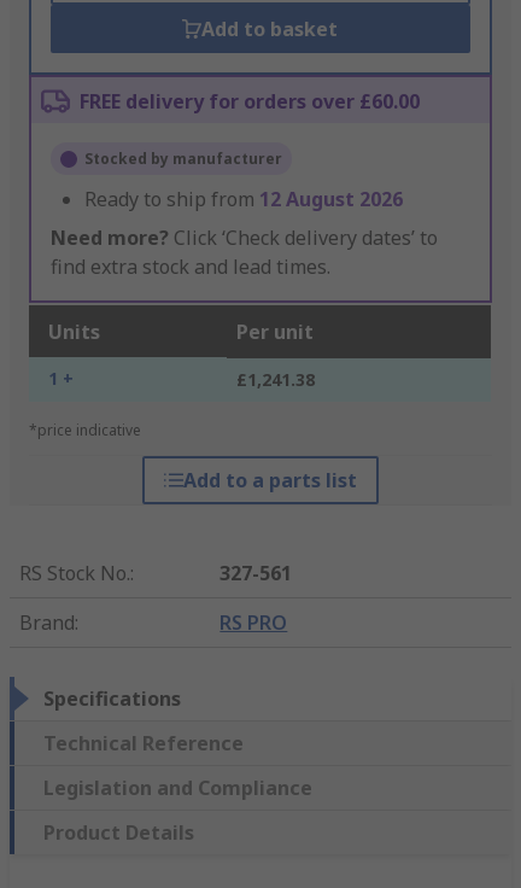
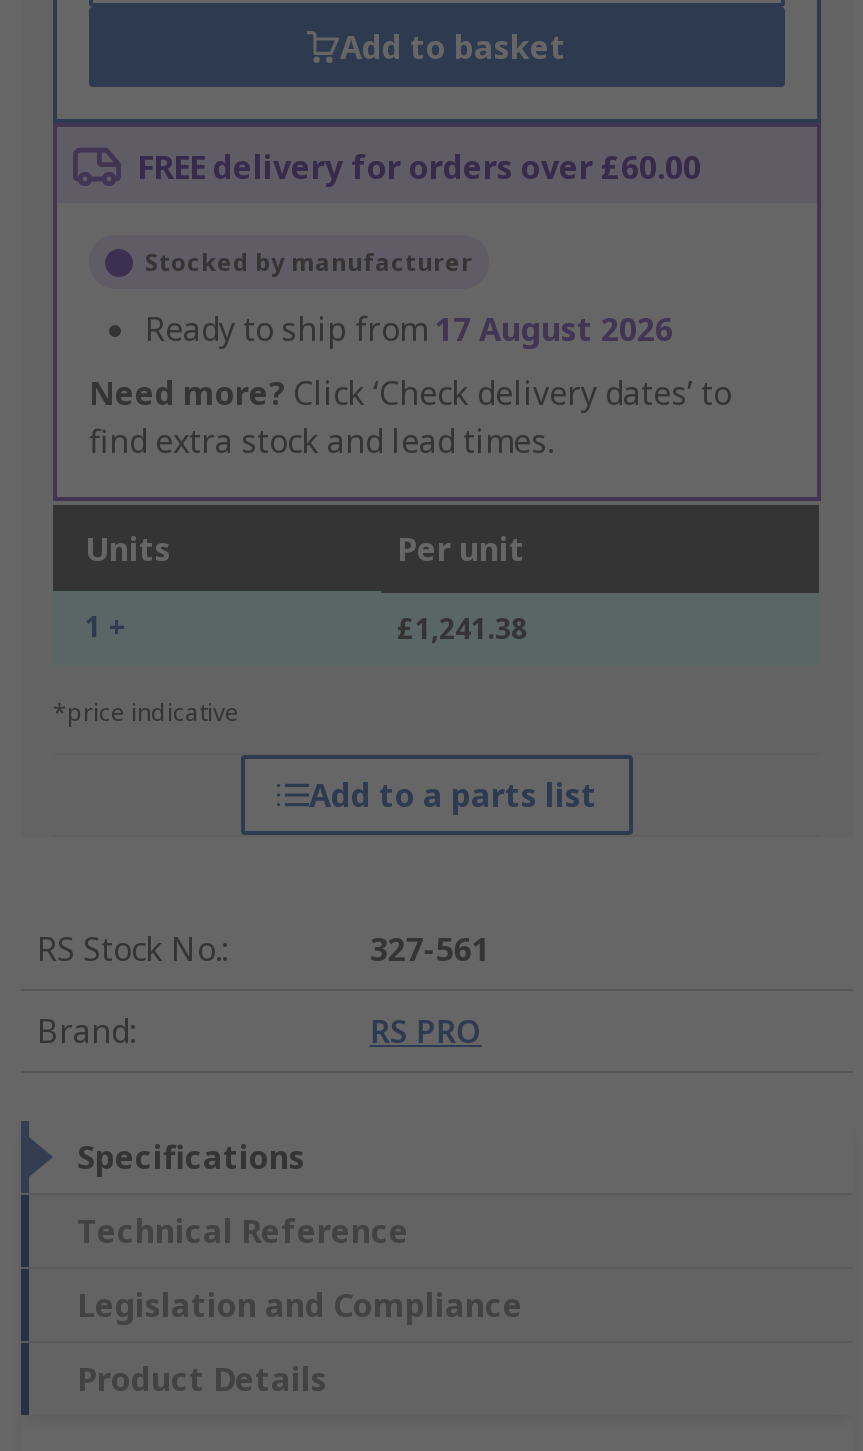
[84,186,403,213] Ready to ship from 12 August 2026 -> [145,308,673,352] Ready to ship from 17 August 2026

